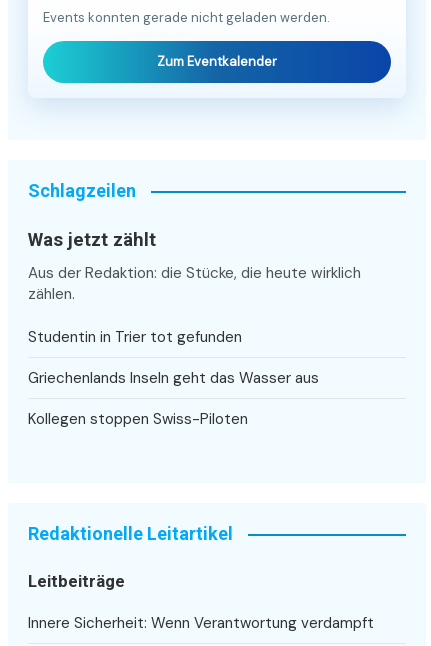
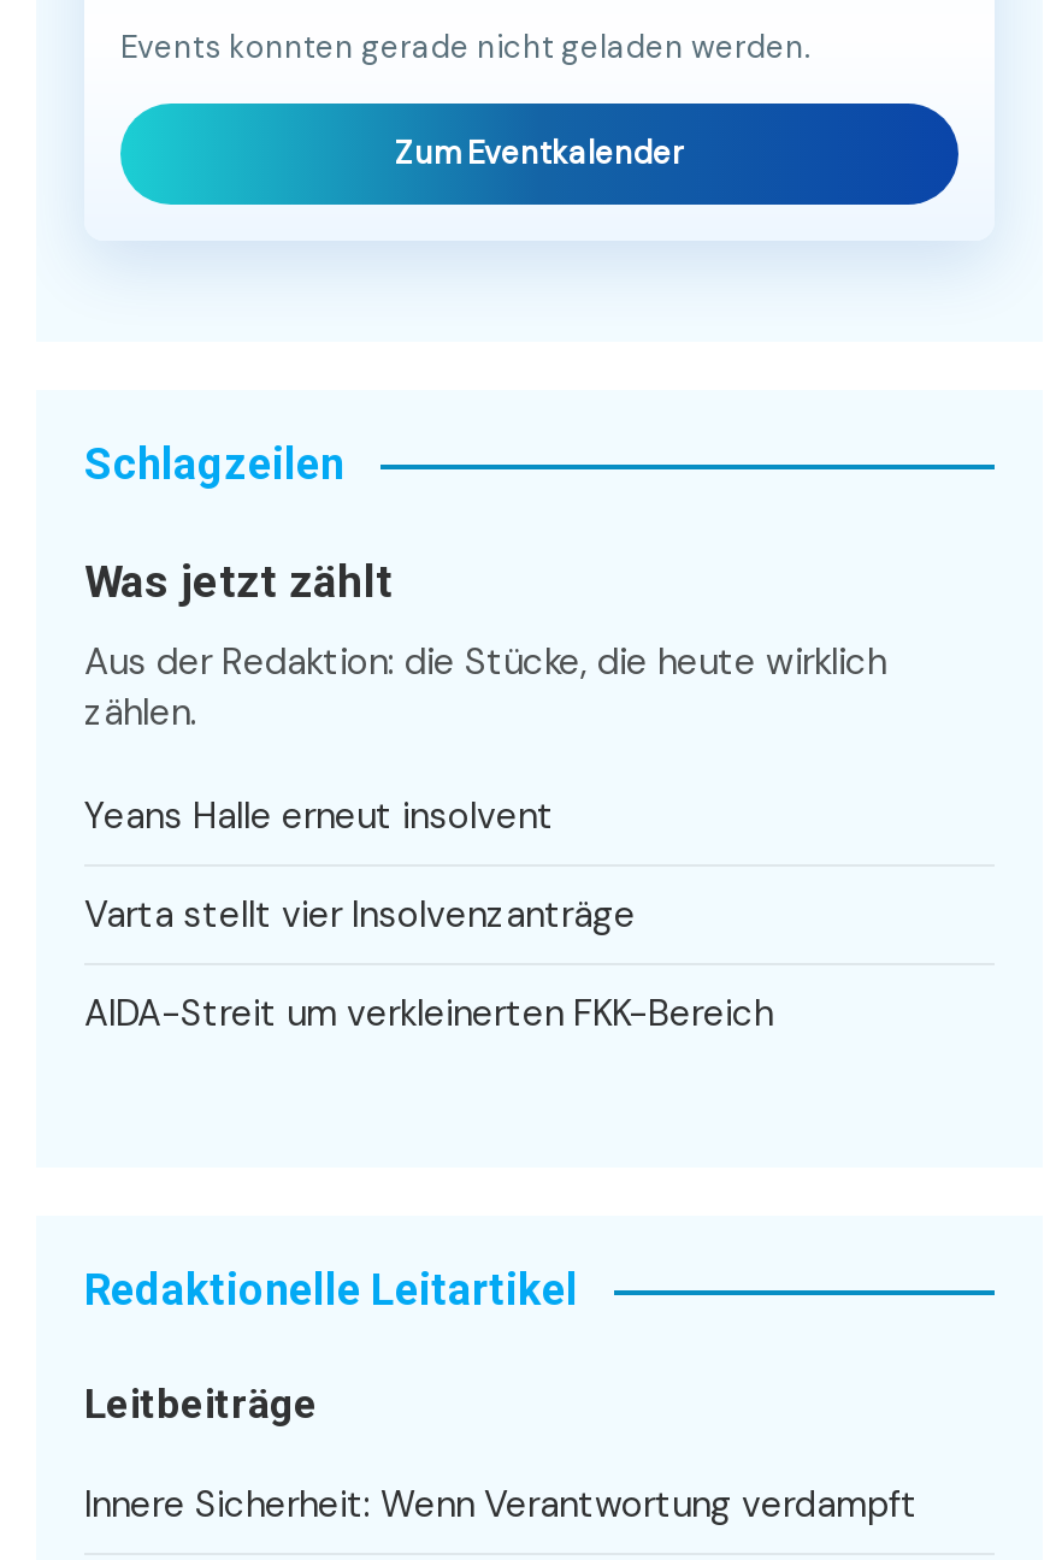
[28,327,242,347] Studentin in Trier tot gefunden -> [84,792,554,840] Yeans Halle erneut insolvent
[28,368,319,388] Griechenlands Inseln geht das Wasser aus -> [84,891,636,939] Varta stellt vier Insolvenzanträge
[28,409,248,429] Kollegen stoppen Swiss-Piloten -> [84,989,773,1038] AIDA-Streit um verkleinerten FKK-Bereich

